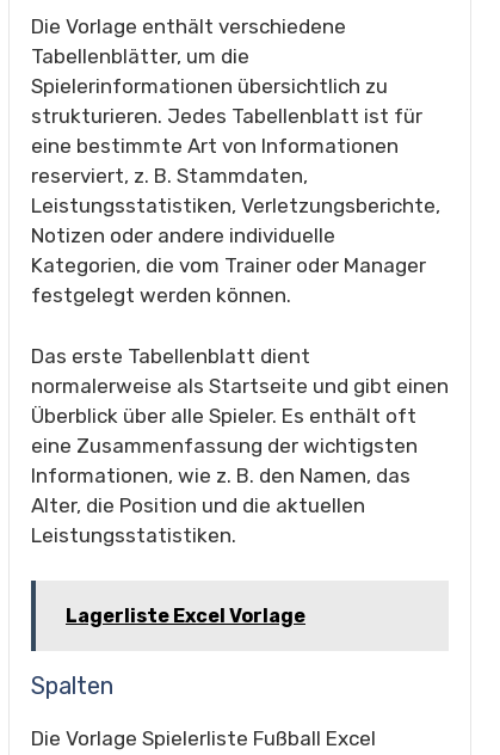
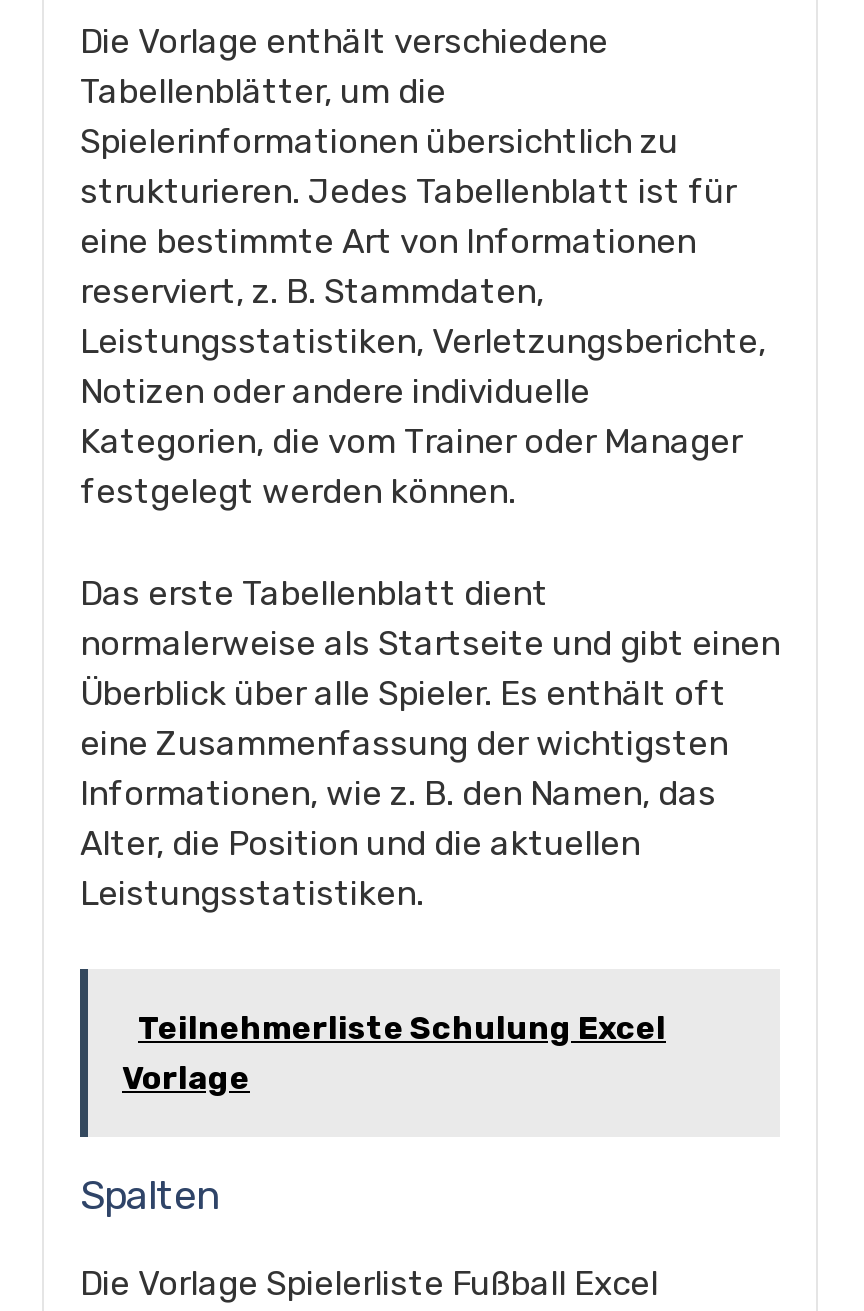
[66,604,305,627] Lagerliste Excel Vorlage -> [122,1009,666,1097] Teilnehmerliste Schulung Excel | Vorlage

